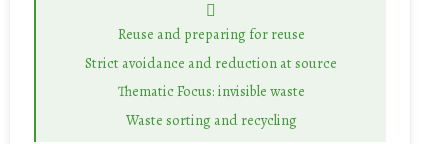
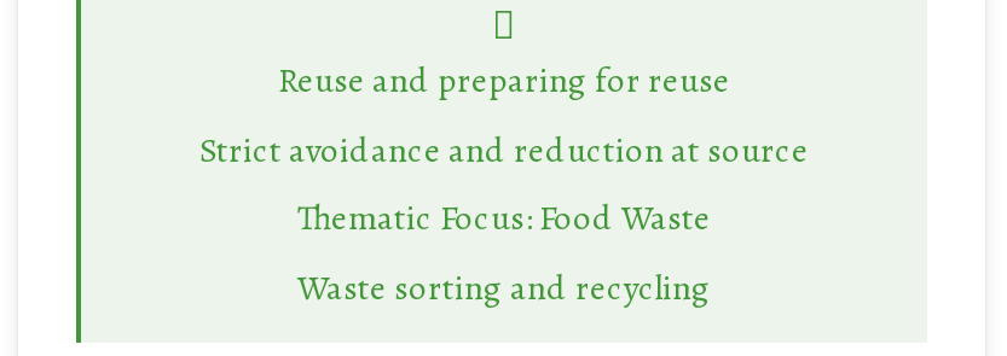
[117,81,304,101] Thematic Focus: invisible waste -> [297,194,711,243] Thematic Focus: Food Waste

